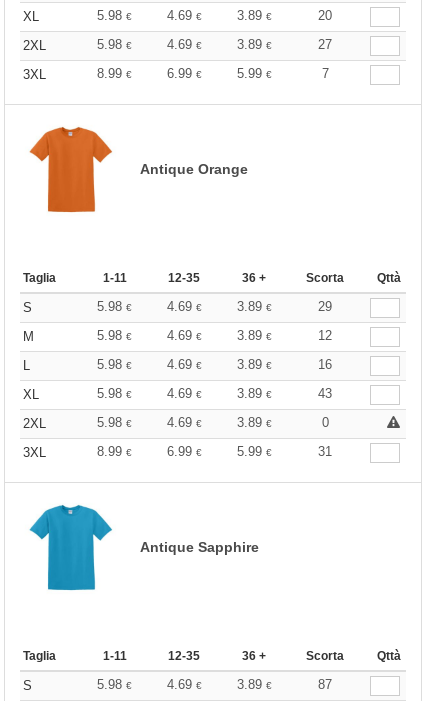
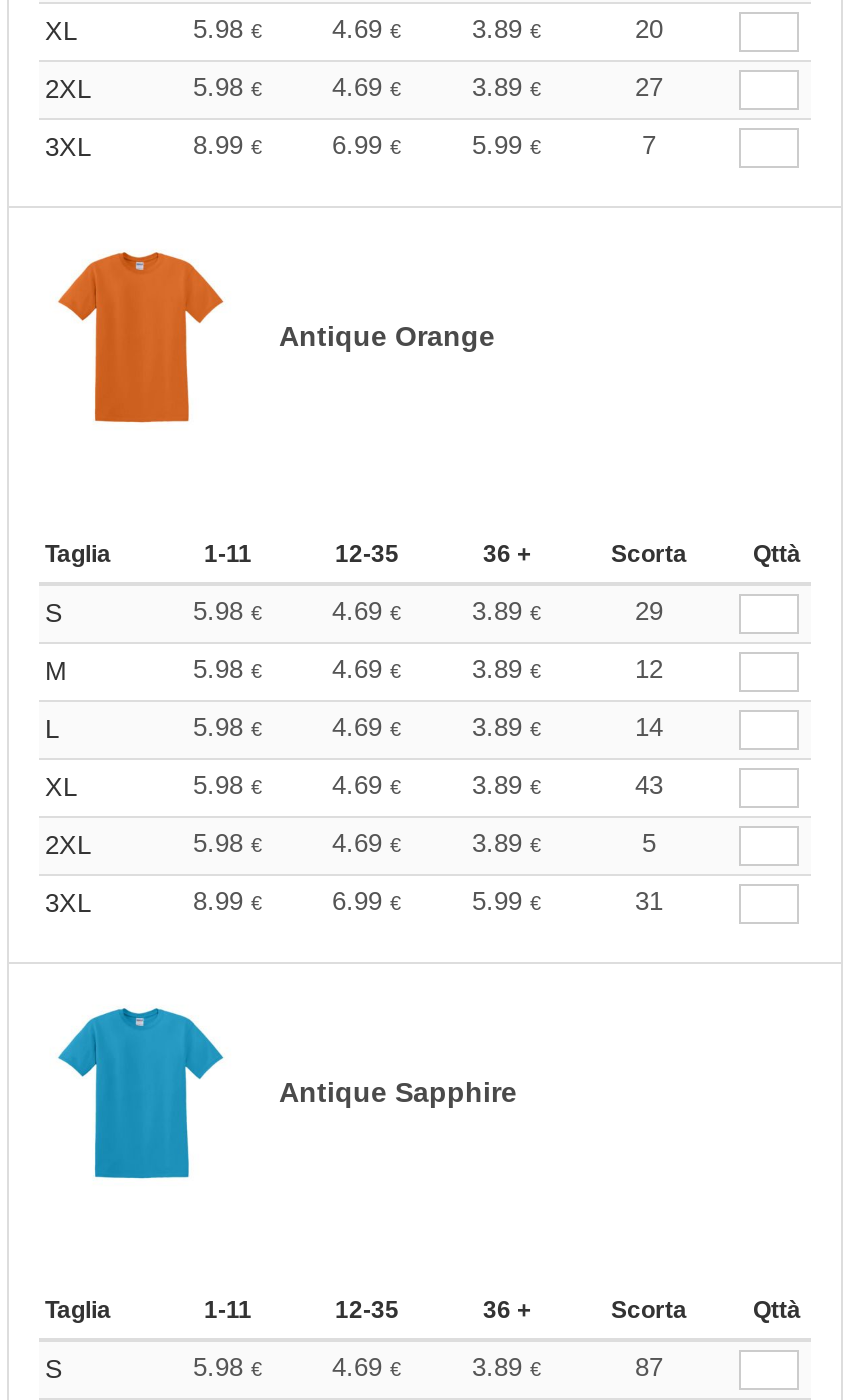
[318,357,332,372] 16 -> [635,712,663,742] 14
[321,415,328,430] 0 -> [642,828,656,858] 5

